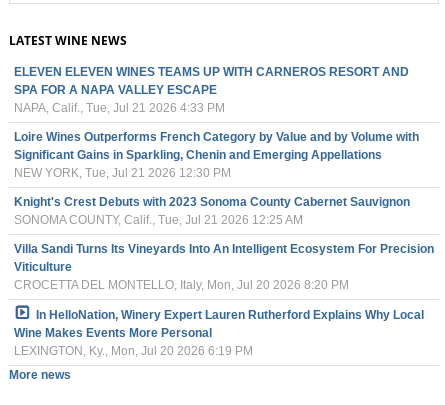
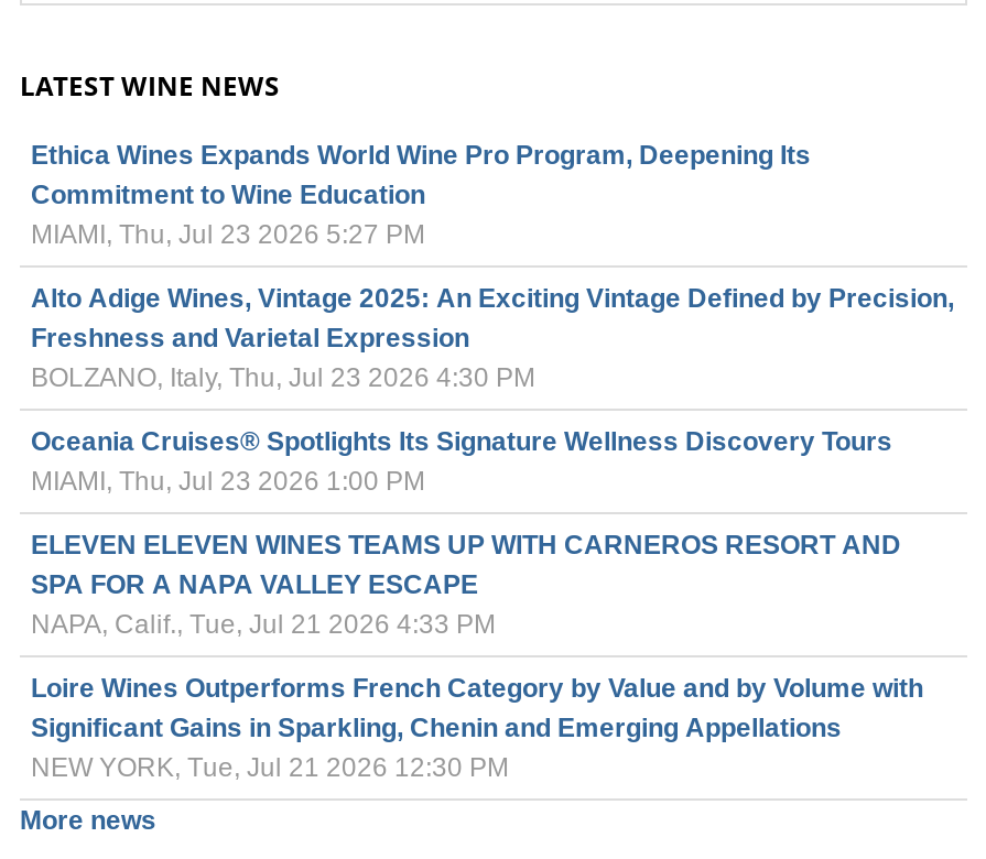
none -> [31,139,954,496] Ethica Wines Expands World Wine Pro Program, Deepening Its | Commitment to Wine Education | MIAMI, Thu, Jul 23 2026 5:27 PM | Alto Adige Wines, Vintage 2025: An Exciting Vintage Defined by Precision, | Freshness and Varietal Expression | BOLZANO, Italy, Thu, Jul 23 2026 4:30 PM | Oceania Cruises® Spotlights Its Signature Wellness Discovery Tours | MIAMI, Thu, Jul 23 2026 1:00 PM
moved [14,65,419,180] -> [31,529,923,783]: ELEVEN ELEVEN WINES TEAMS UP WITH CARNEROS RESORT AND | SPA FOR A NAPA VALLEY ESCAPE | NAPA, Calif., Tue, Jul 21 2026 4:33 PM | Loire Wines Outperforms French Category by Value and by Volume with | Significant Gains in Sparkling, Chenin and Emerging Appellations | NEW YORK, Tue, Jul 21 2026 12:30 PM
[14,195,434,358] Knight's Crest Debuts with 2023 Sonoma County Cabernet Sauvignon | SONOMA COUNTY, Calif., Tue, Jul 21 2026 12:25 AM | Villa Sandi Turns Its Vineyards Into An Intelligent Ecosystem For Precision | Viticulture | CROCETTA DEL MONTELLO, Italy, Mon, Jul 20 2026 8:20 PM | In HelloNation, Winery Expert Lauren Rutherford Explains Why Local | Wine Makes Events More Personal | LEXINGTON, Ky., Mon, Jul 20 2026 6:19 PM -> none

